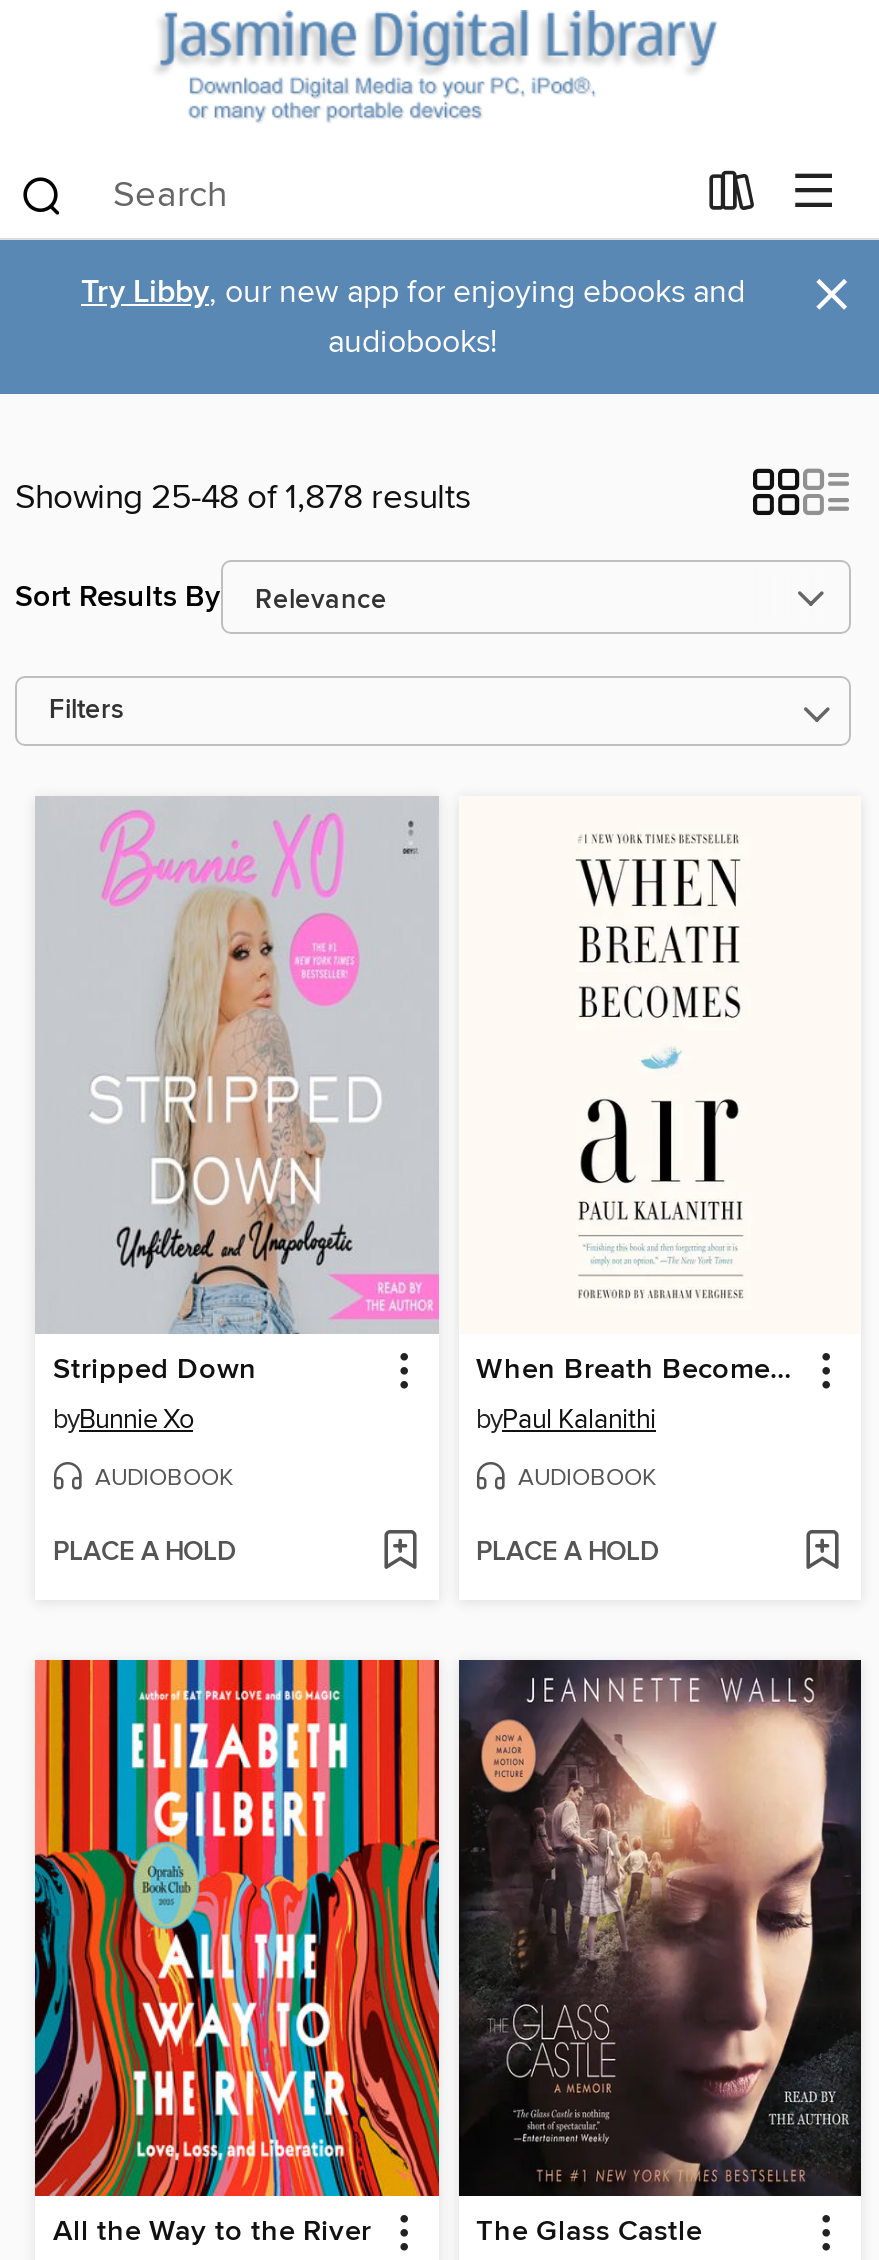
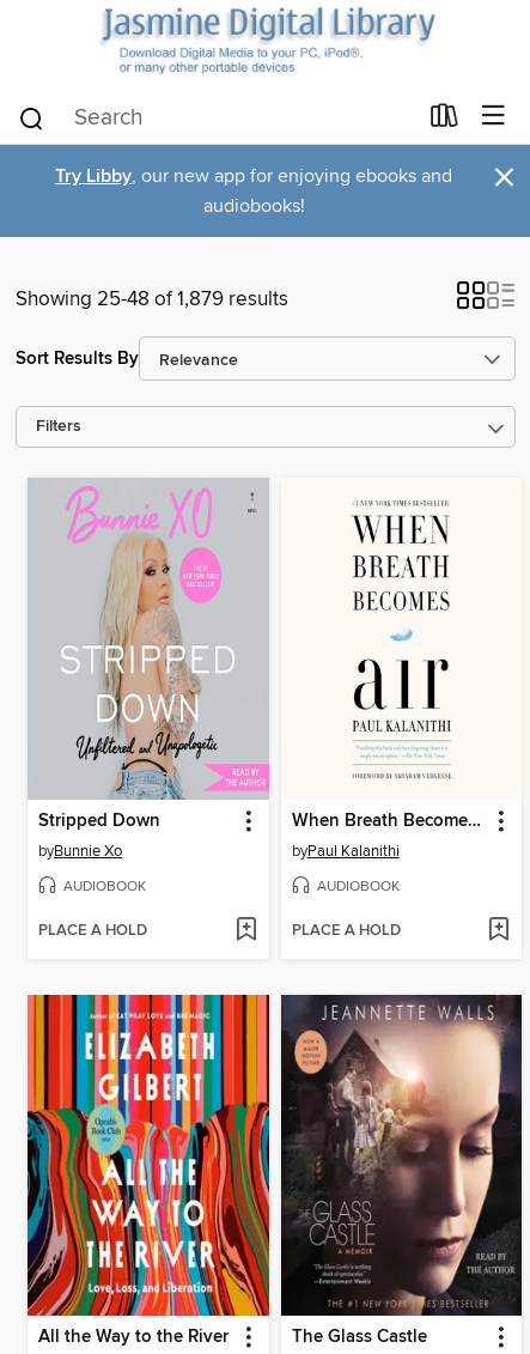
[15,477,471,521] Showing 25-48 of 1,878 results -> [16,287,288,313] Showing 25-48 of 1,879 results

